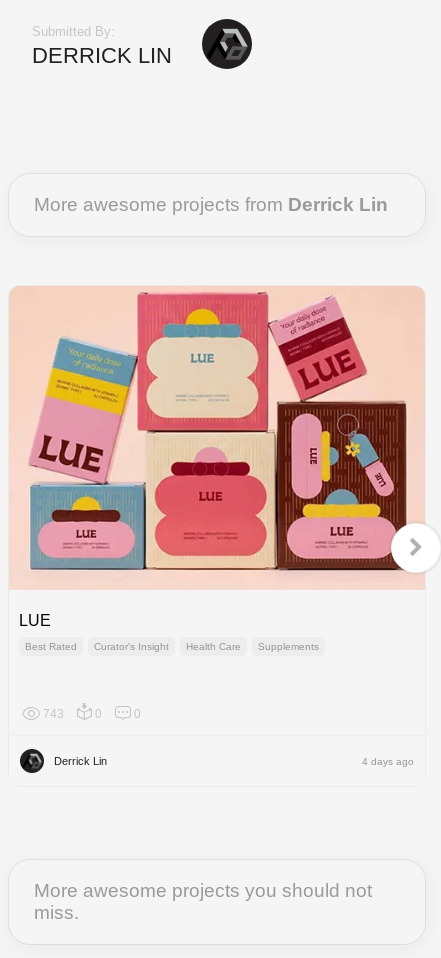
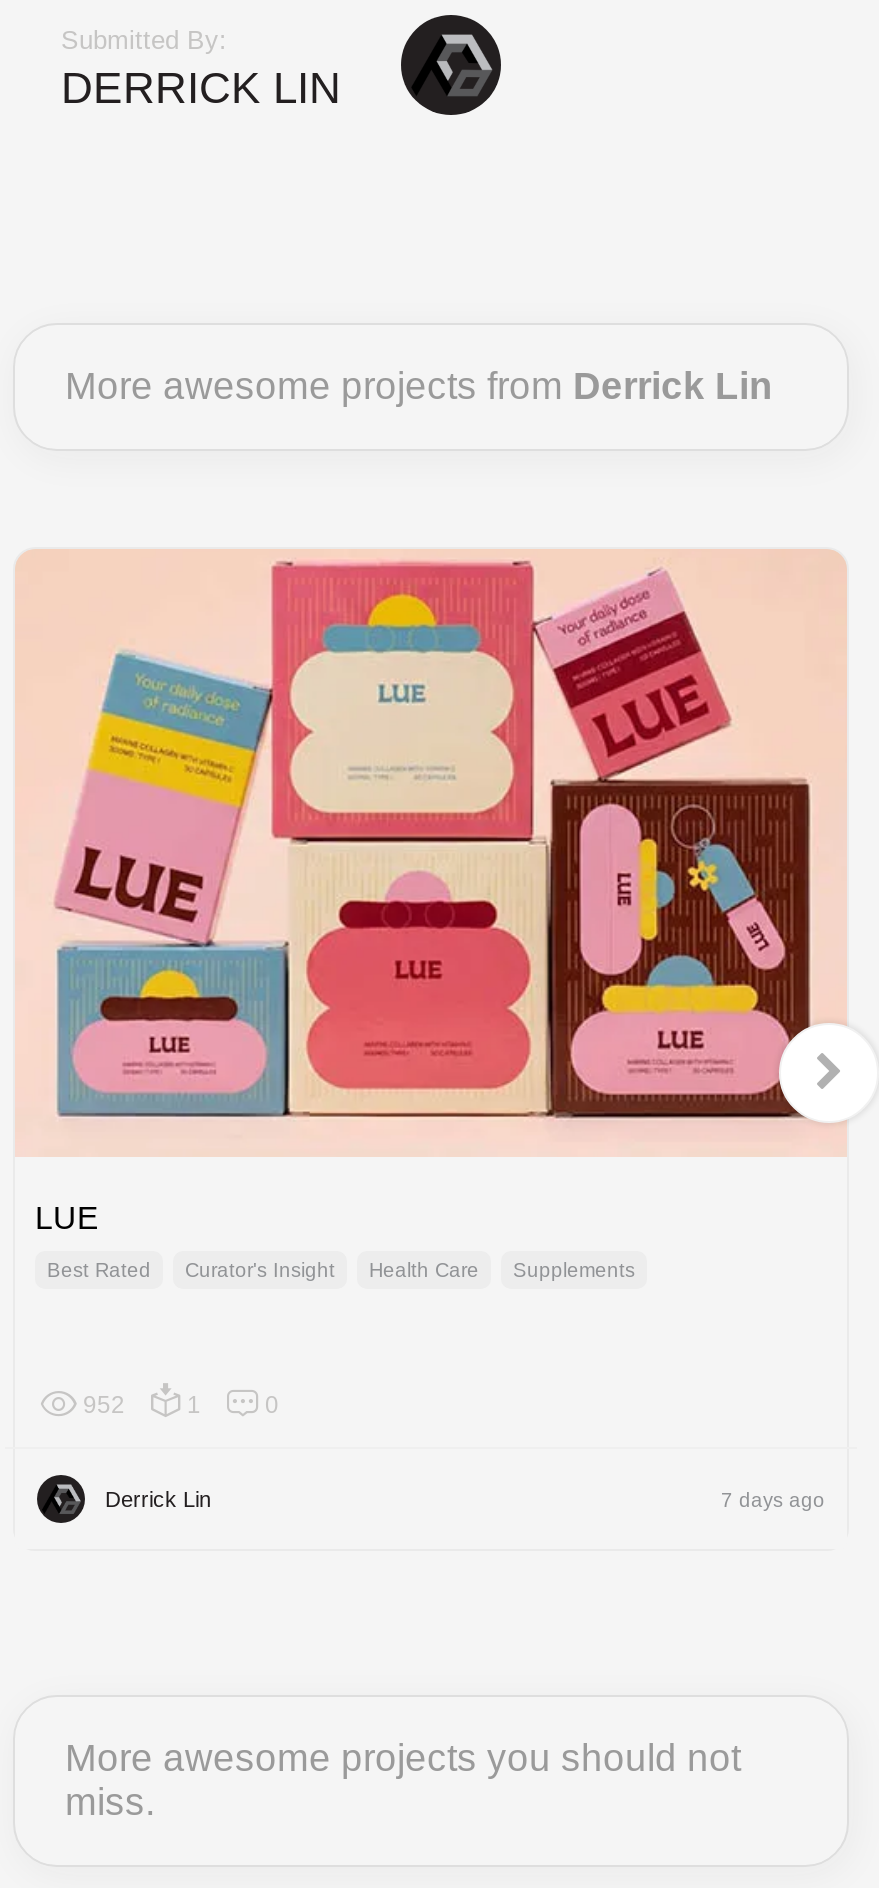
[43,707,64,721] 743 -> [83,1391,125,1419] 952
[95,707,102,721] 0 -> [187,1391,201,1419] 1
[362,756,414,767] 4 days ago -> [721,1490,825,1512] 7 days ago

